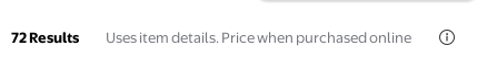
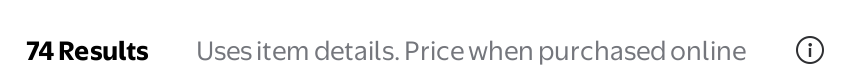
[11,28,411,46] 72 Results Uses item details. Price when purchased online -> [26,33,746,66] 74 Results Uses item details. Price when purchased online

